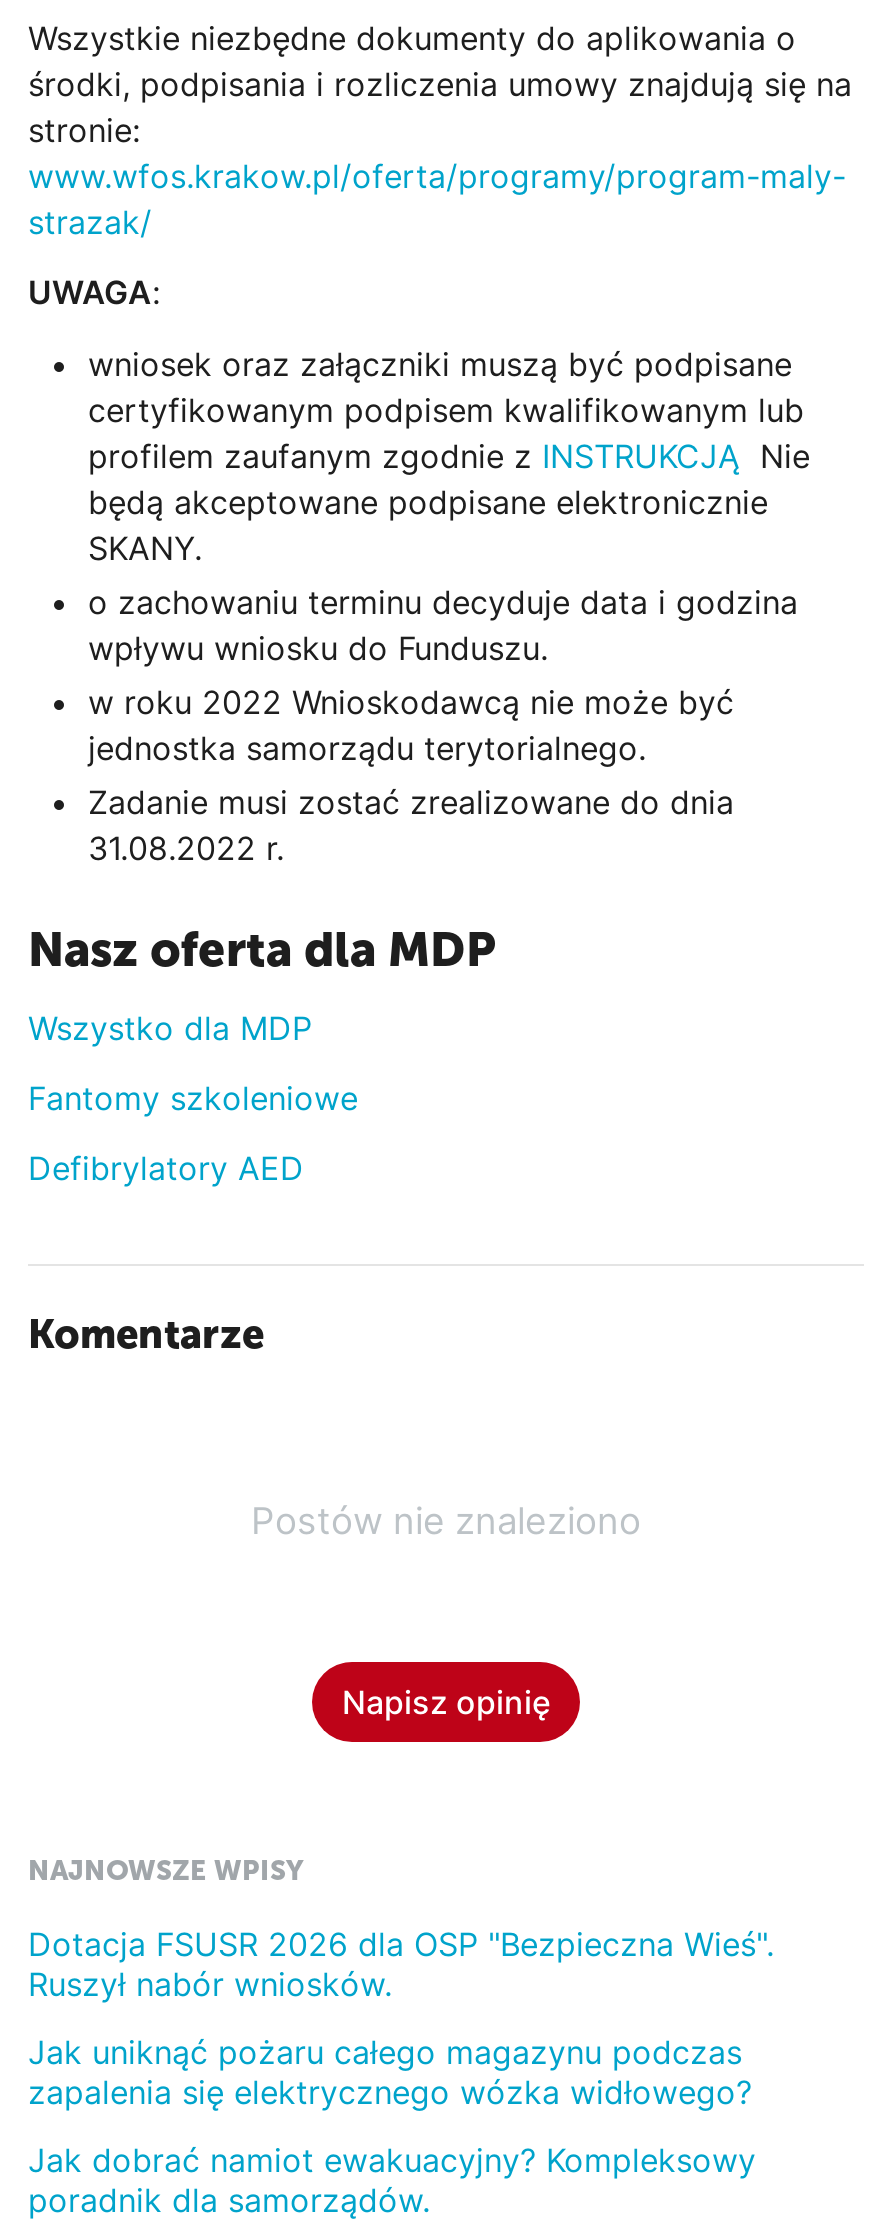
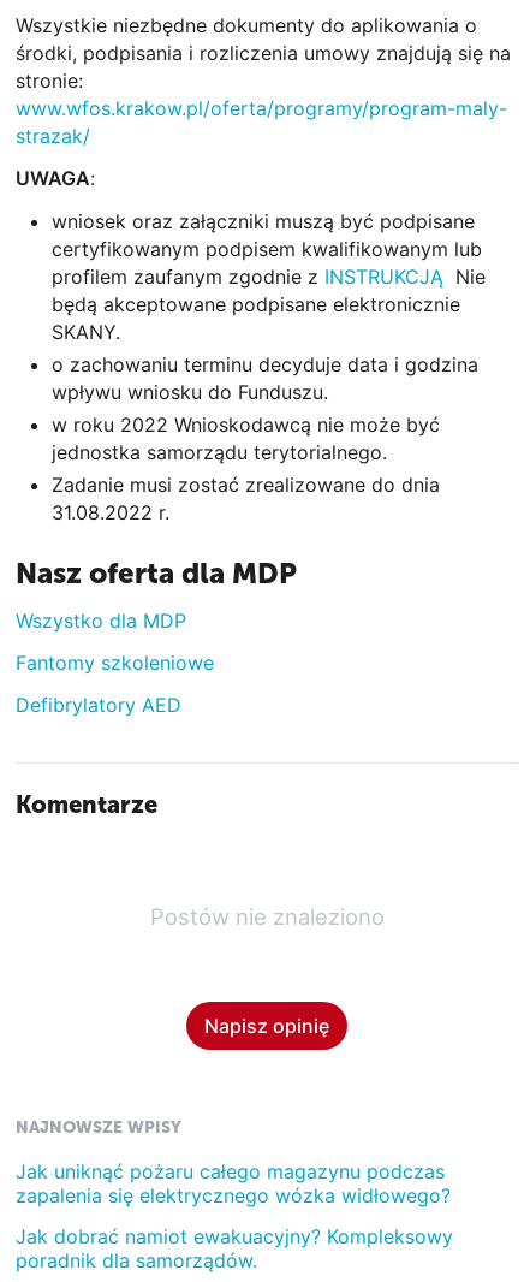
[28,1924,774,2004] Dotacja FSUSR 2026 dla OSP "Bezpieczna Wieś". | Ruszył nabór wniosków. -> none

